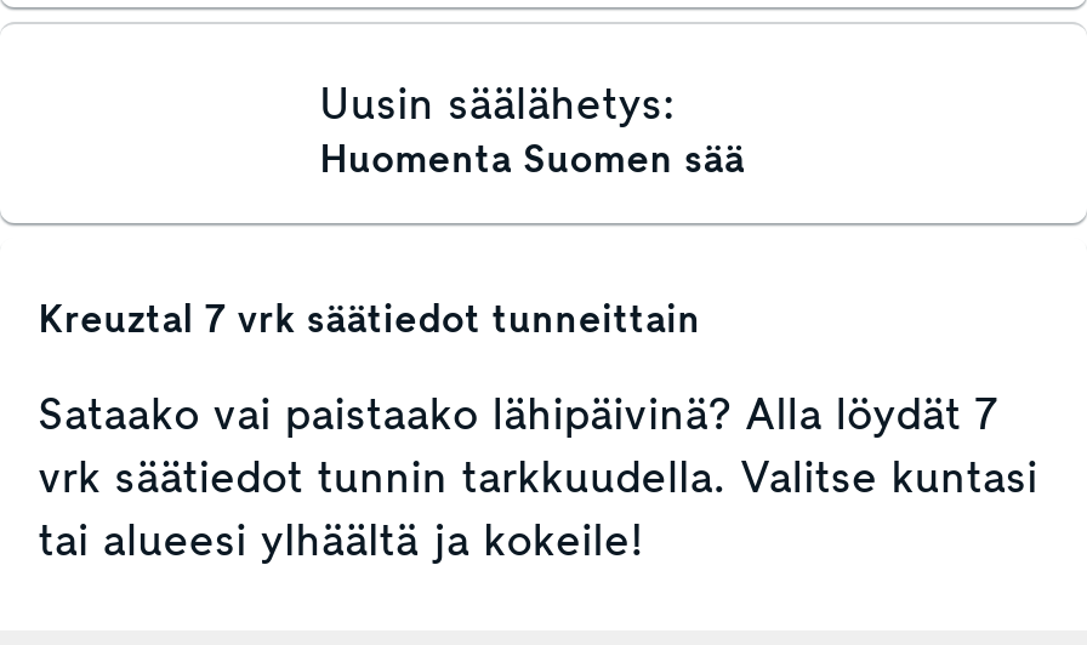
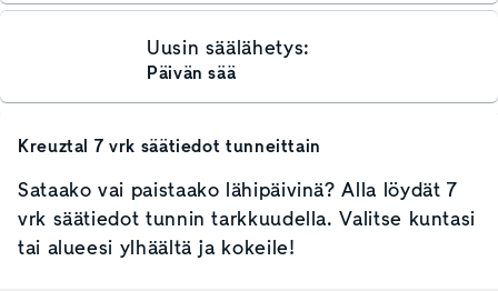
[320,133,745,187] Huomenta Suomen sää -> [147,61,236,86] Päivän sää

